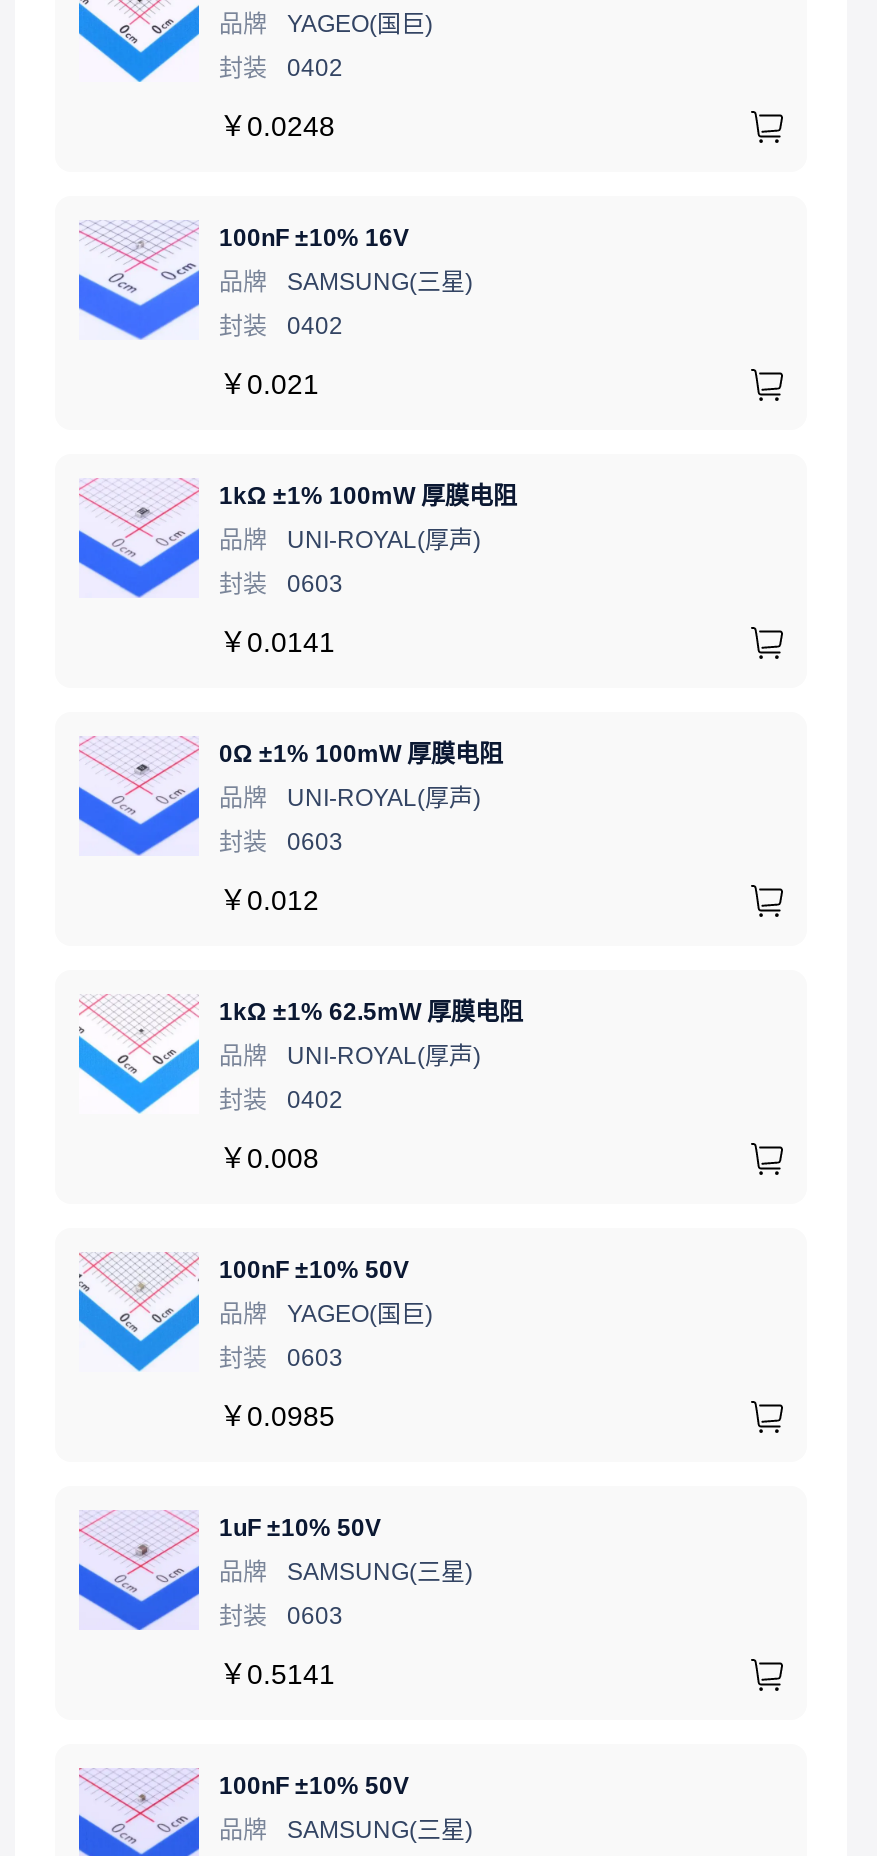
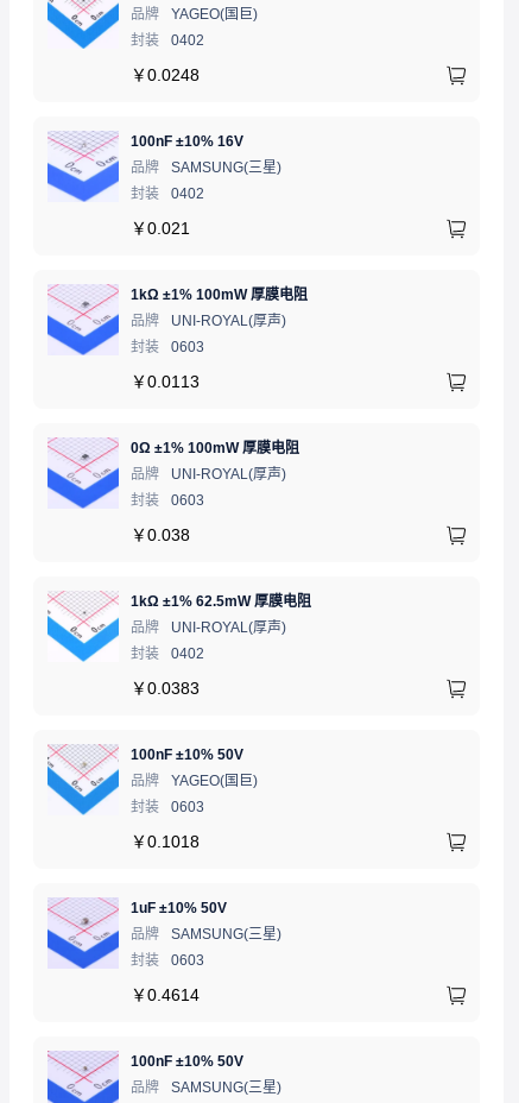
[219,626,335,658] ￥0.0141 -> [131,372,200,391] ￥0.0113
[219,884,319,916] ￥0.012 -> [131,525,190,544] ￥0.038
[219,1142,319,1174] ￥0.008 -> [131,678,200,697] ￥0.0383
[219,1400,335,1432] ￥0.0985 -> [131,832,200,851] ￥0.1018
[219,1658,335,1690] ￥0.5141 -> [131,985,200,1004] ￥0.4614

